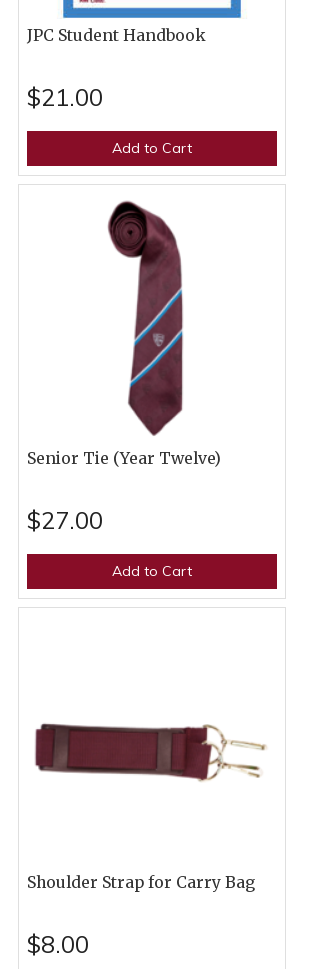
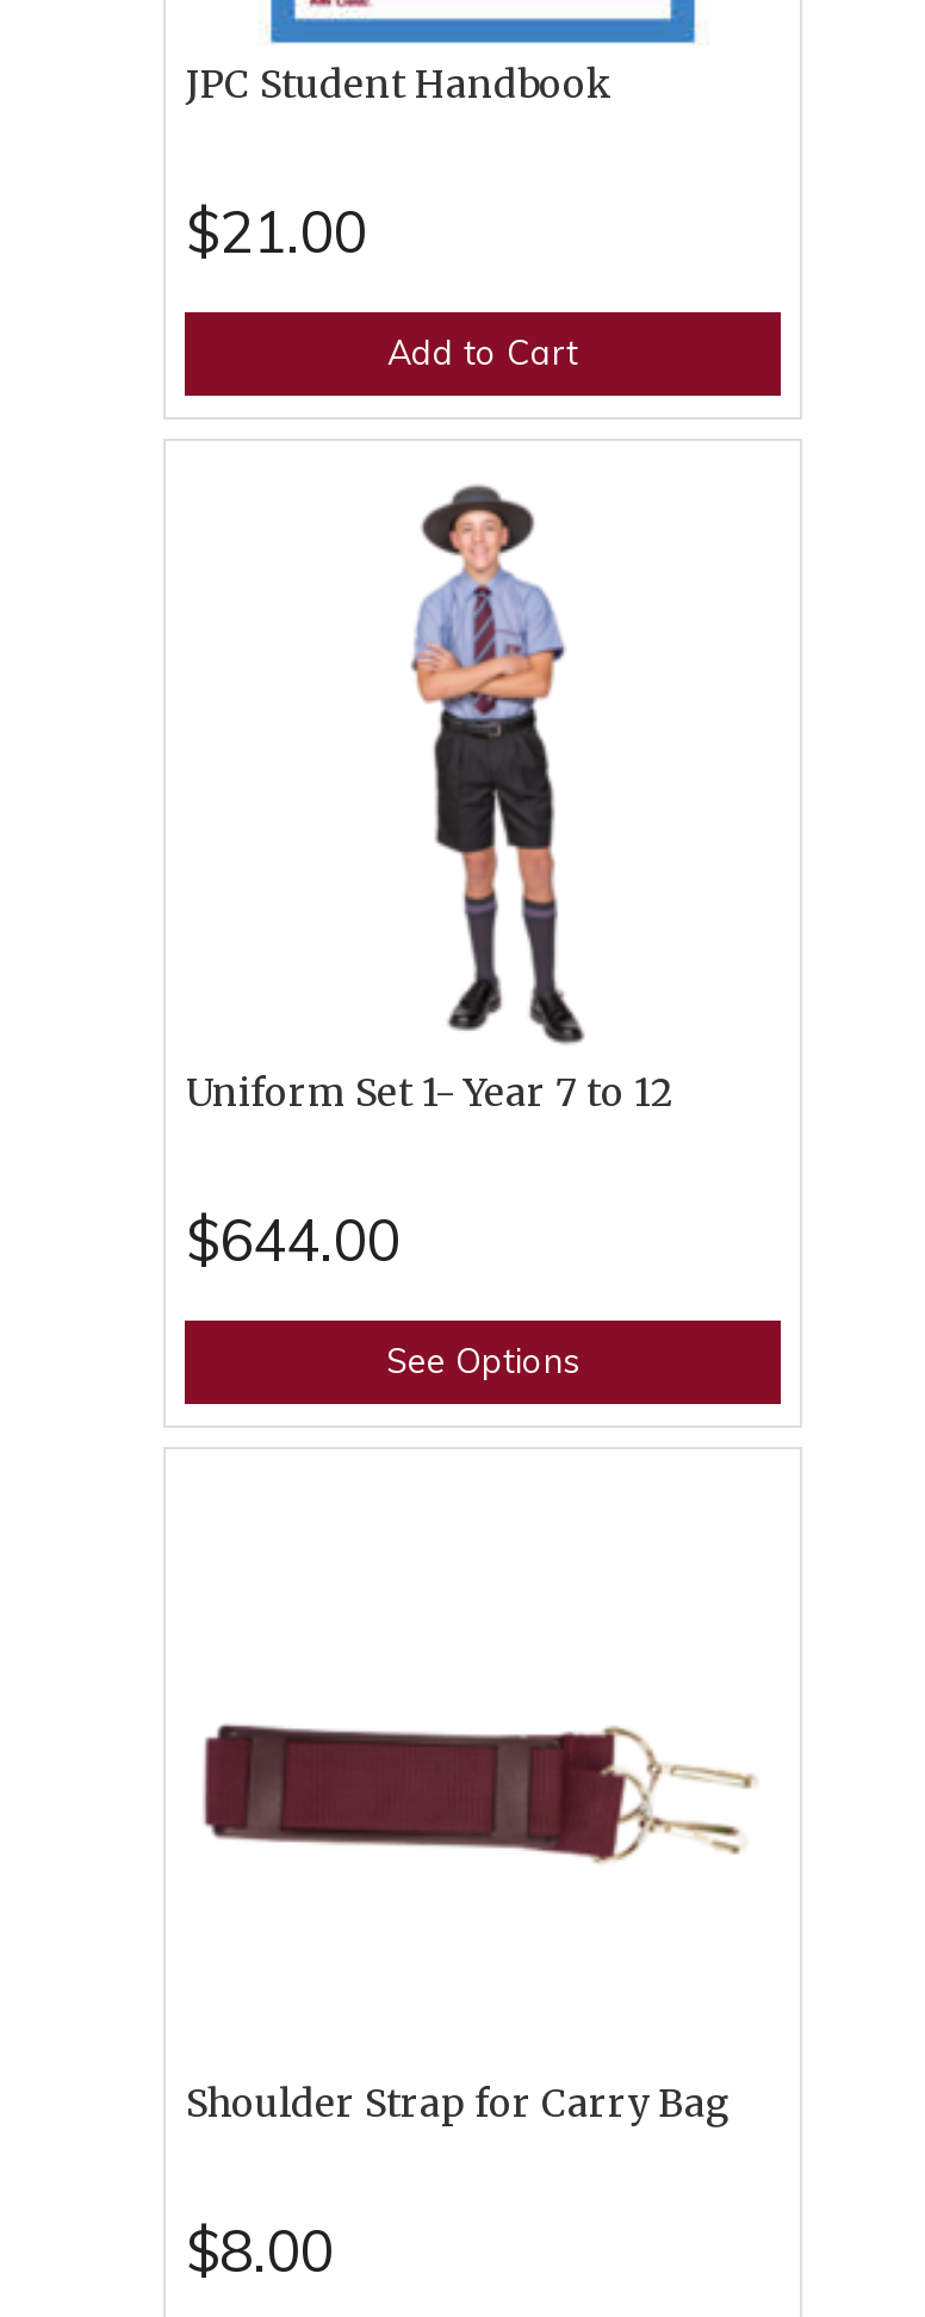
[27,200,221,468] [image] | Senior Tie (Year Twelve) -> [186,479,672,1117] [image] | Uniform Set 1- Year 7 to 12
[27,505,103,535] $27.00 -> [186,1205,401,1276] $644.00
[112,562,192,580] Add to Cart -> [386,1341,579,1384] See Options

